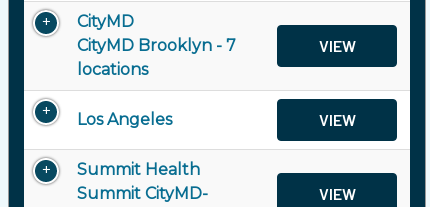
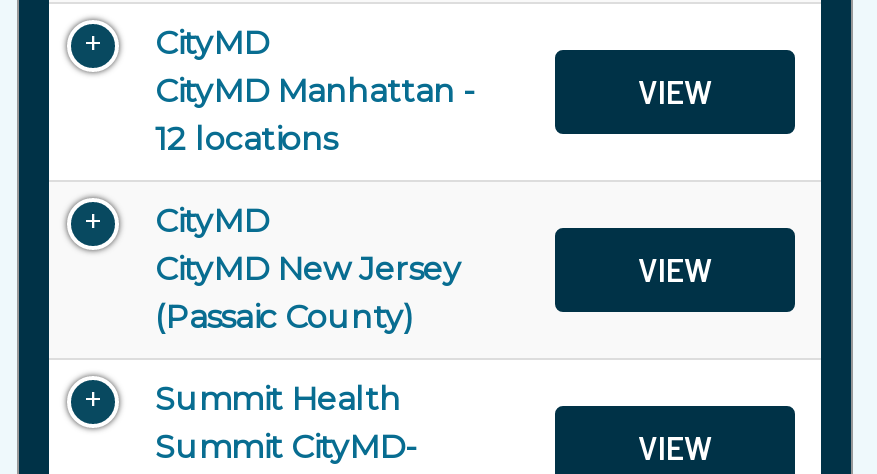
[77,36,236,79] CityMD Brooklyn - 7 | locations -> [155,72,475,158] CityMD Manhattan - | 12 locations
[77,110,172,129] Los Angeles -> [155,202,461,336] CityMD | CityMD New Jersey | (Passaic County)

